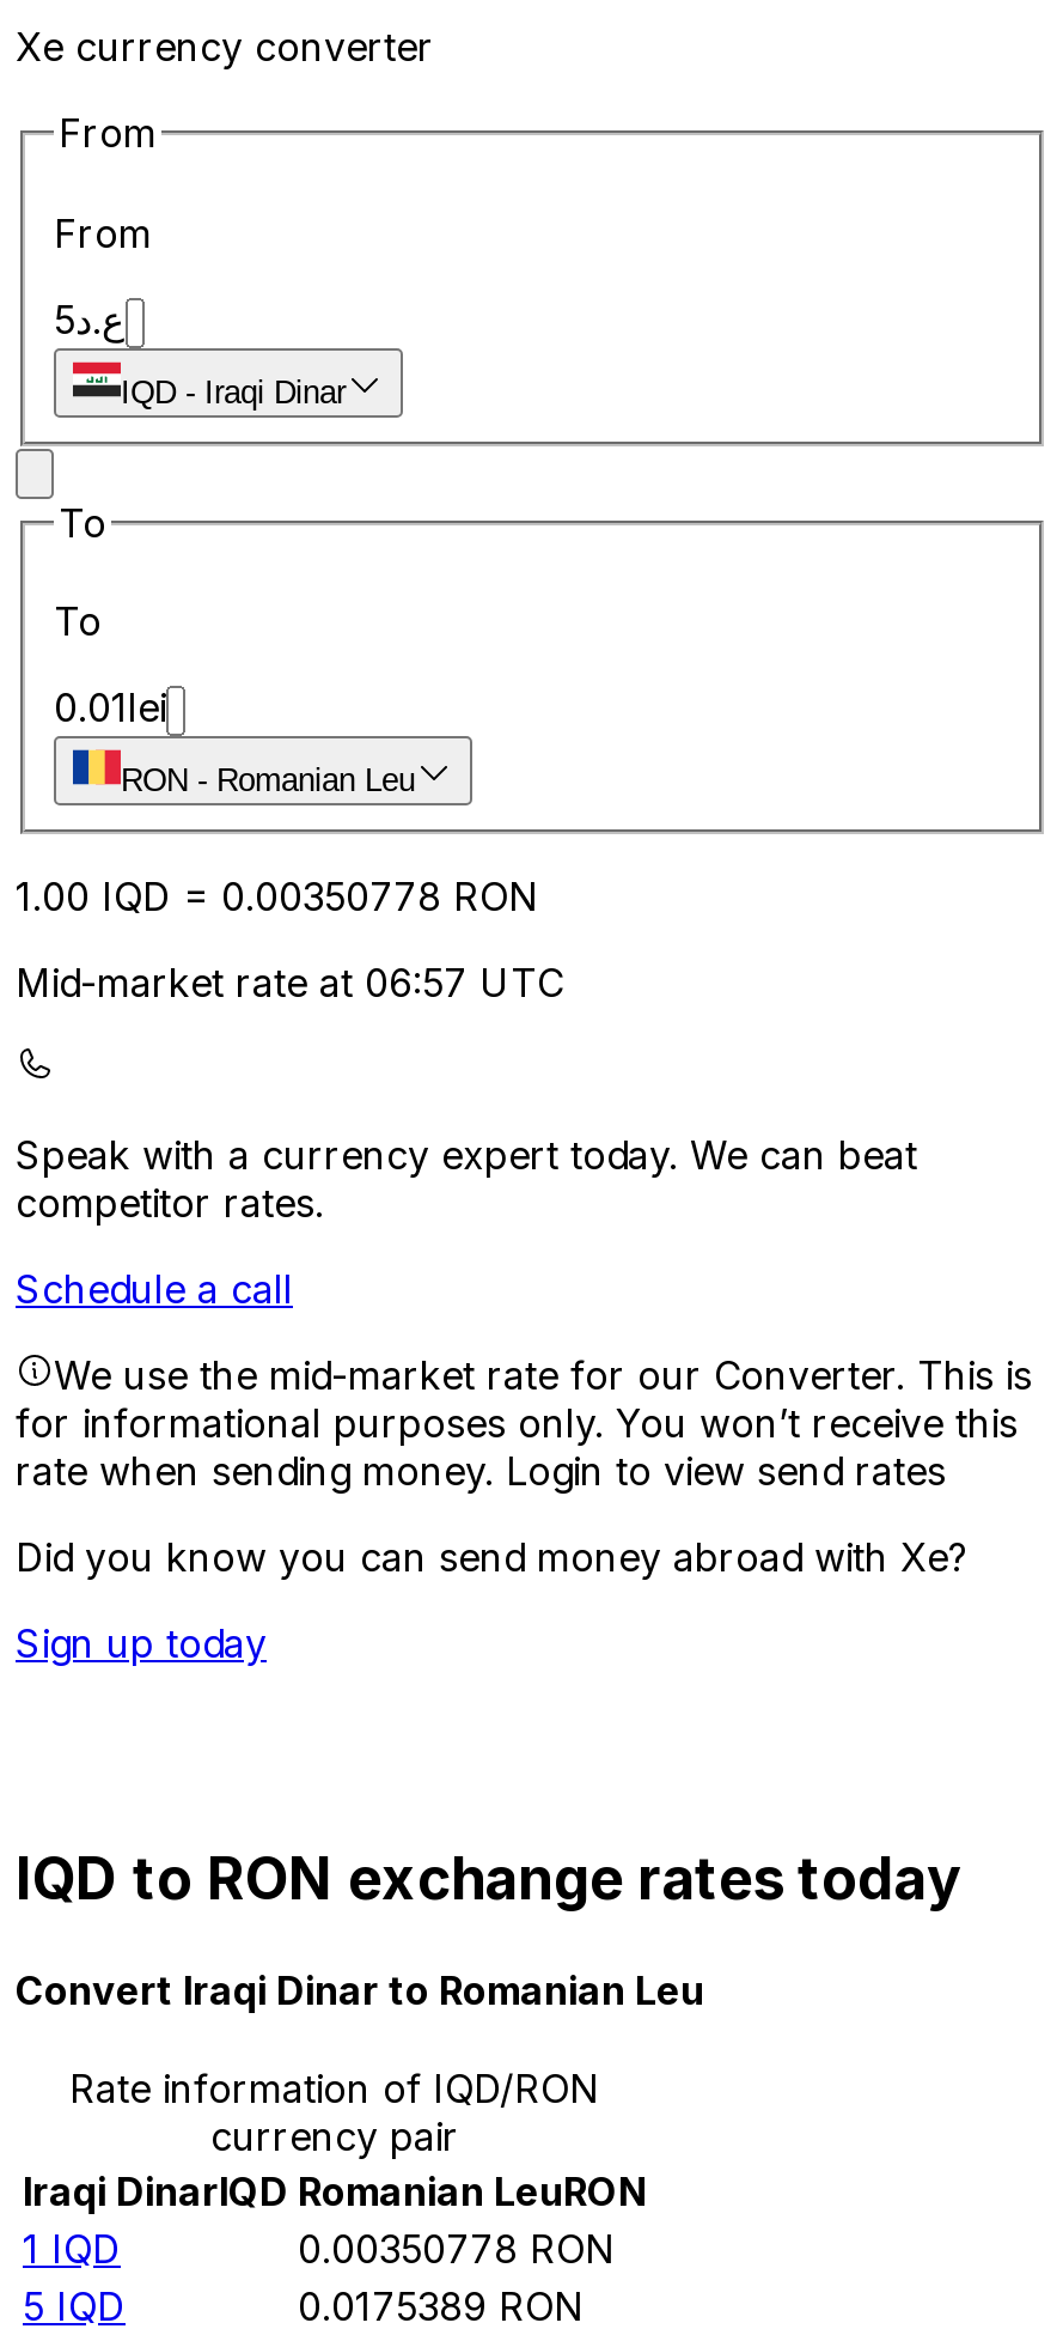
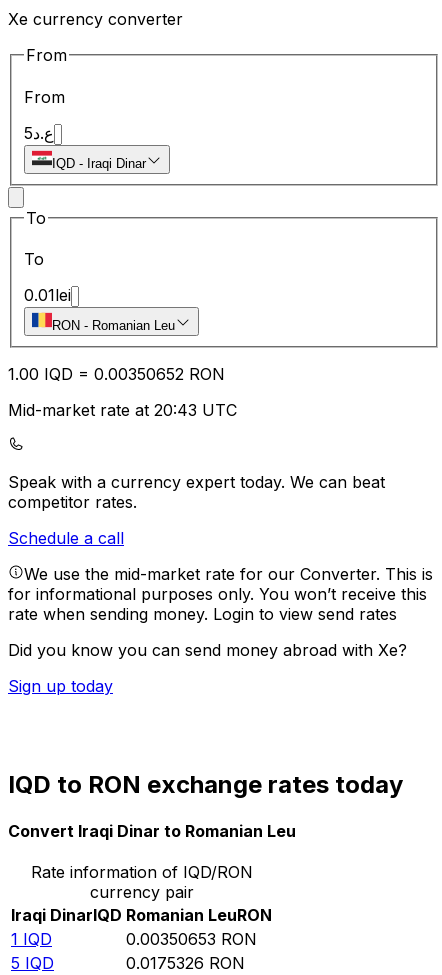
[16,873,539,921] 1.00 IQD = 0.00350778 RON -> [8,364,225,384] 1.00 IQD = 0.00350652 RON
[16,960,563,1007] Mid-market rate at 06:57 UTC -> [8,400,237,420] Mid-market rate at 20:43 UTC
[298,2224,616,2272] 0.00350778 RON -> [126,929,257,949] 0.00350653 RON
[298,2282,585,2330] 0.0175389 RON -> [126,953,245,973] 0.0175326 RON

